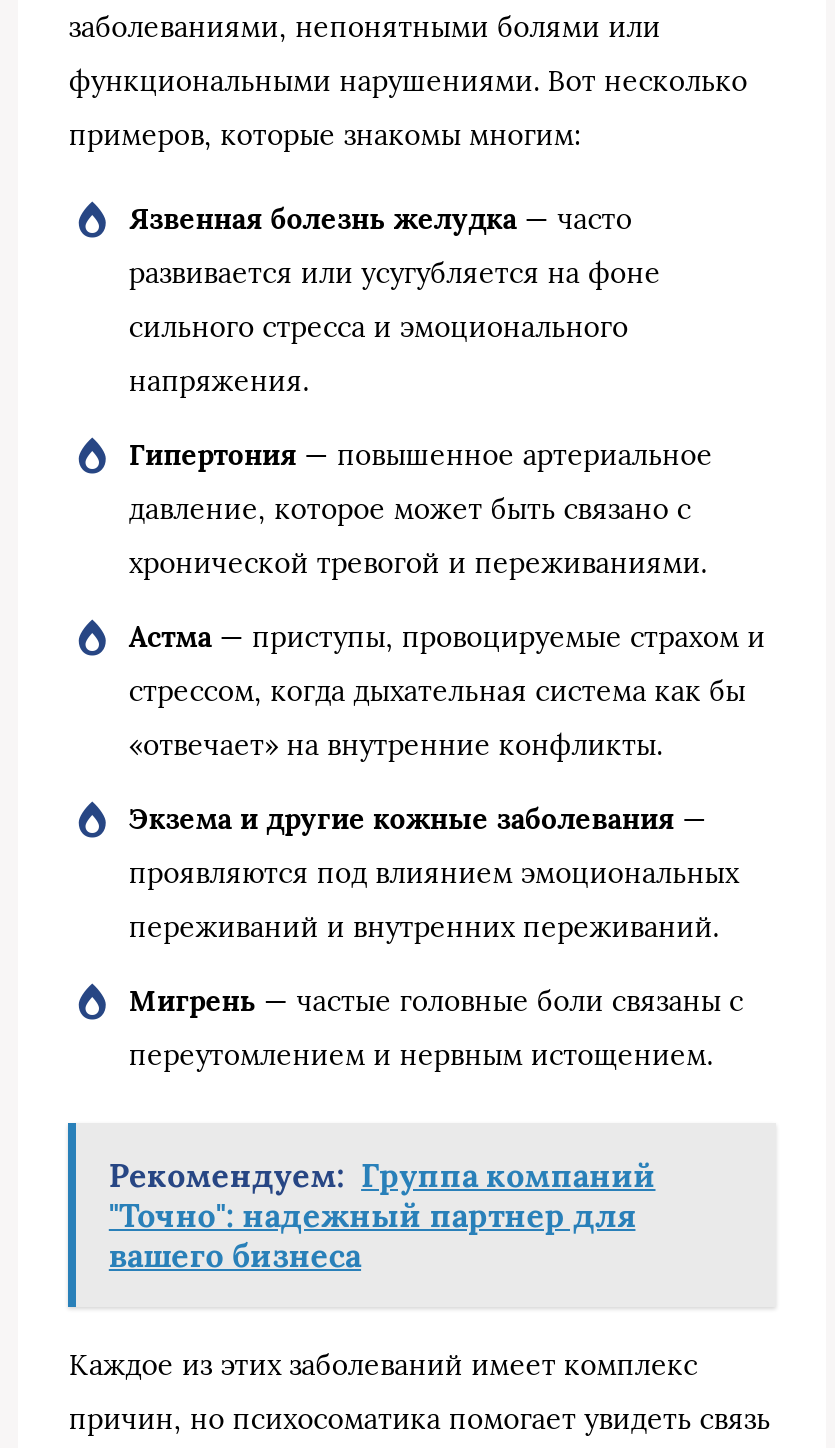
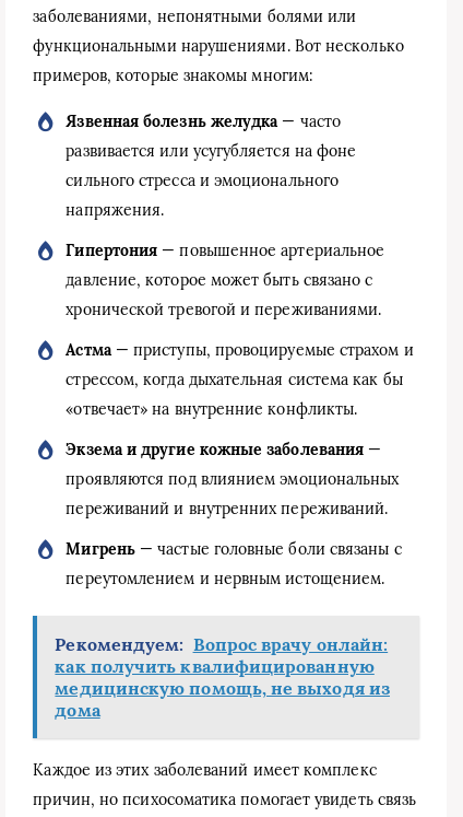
[109,1155,656,1275] Рекомендуем: Группа компаний | "Точно": надежный партнер для | вашего бизнеса -> [55,633,390,721] Рекомендуем: Вопрос врачу онлайн: | как получить квалифицированную | медицинскую помощь, не выходя из | дома

